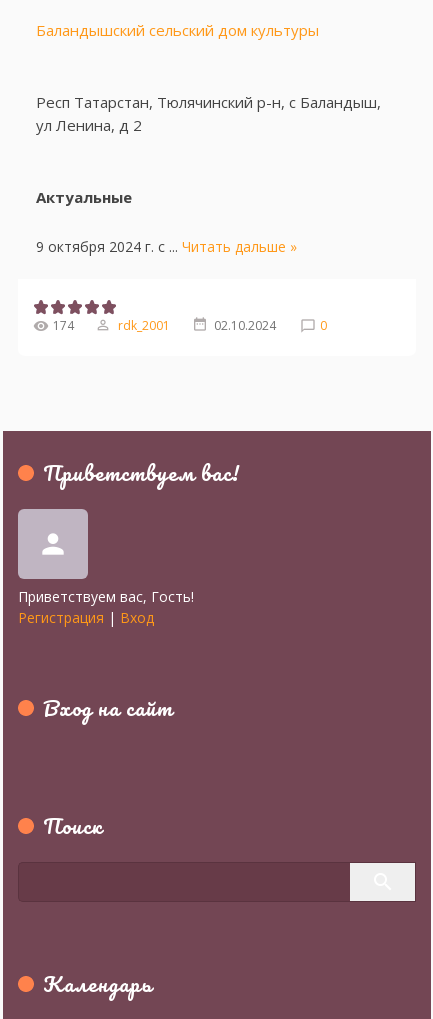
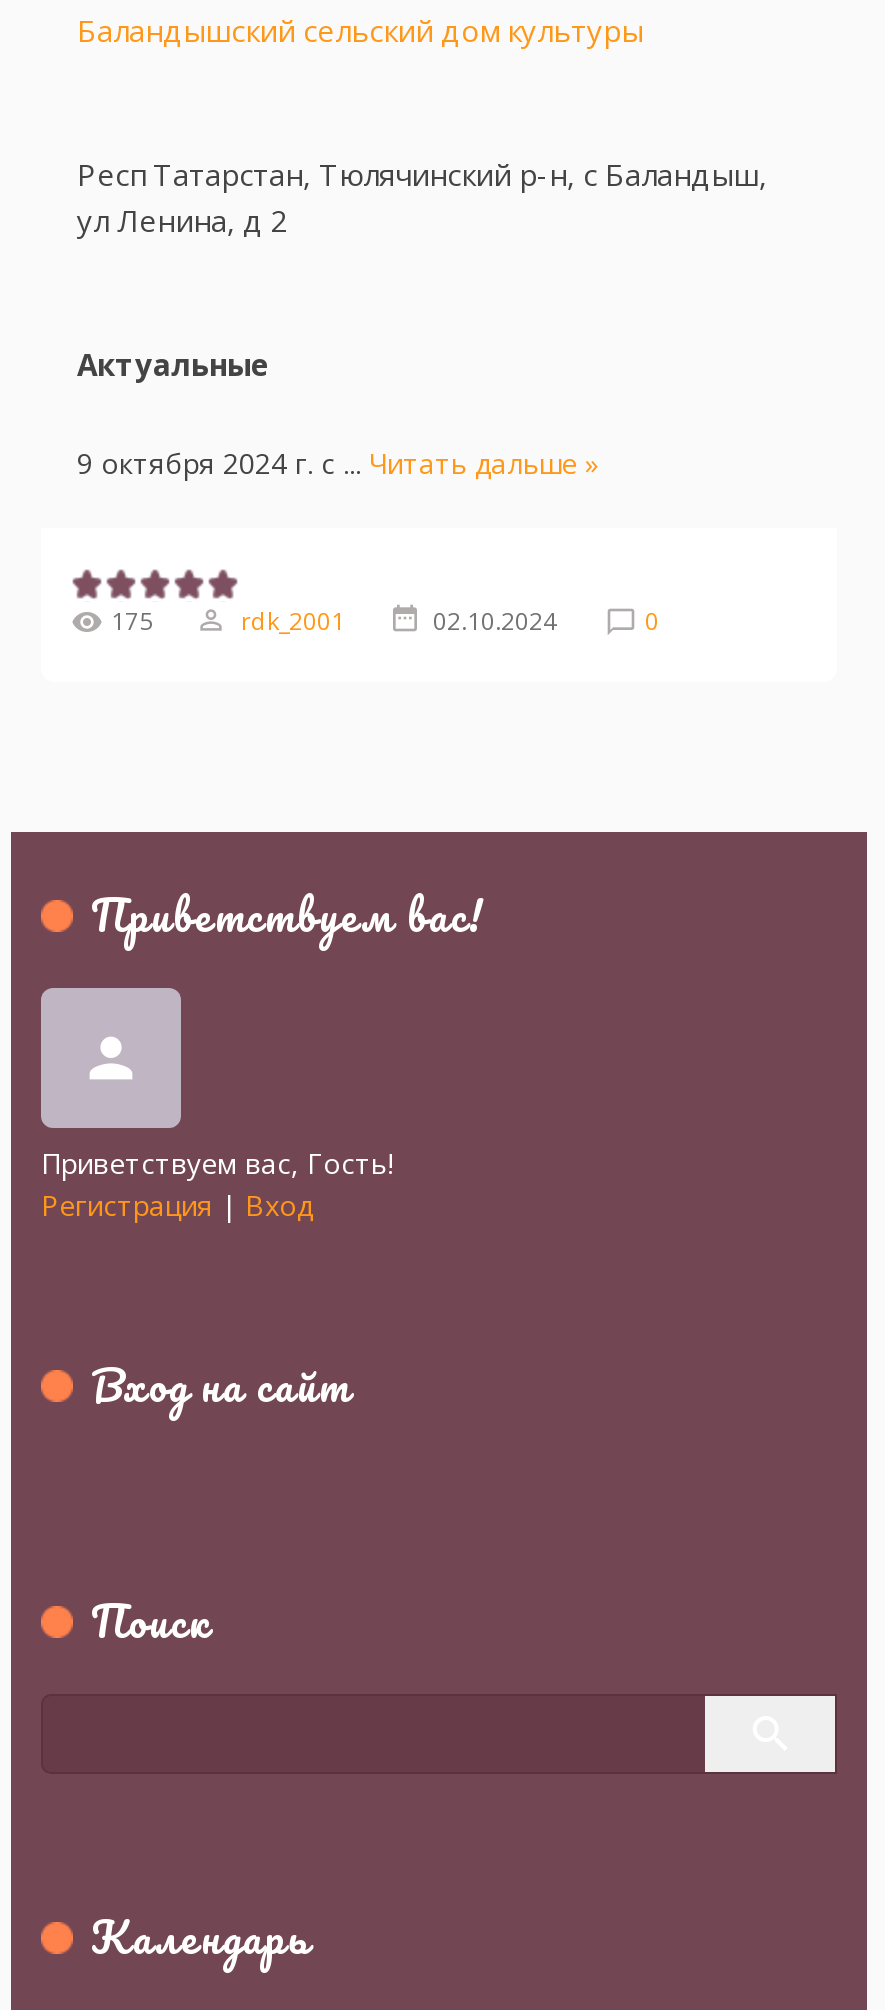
[53,317,74,334] 174 -> [111,604,153,638] 175

